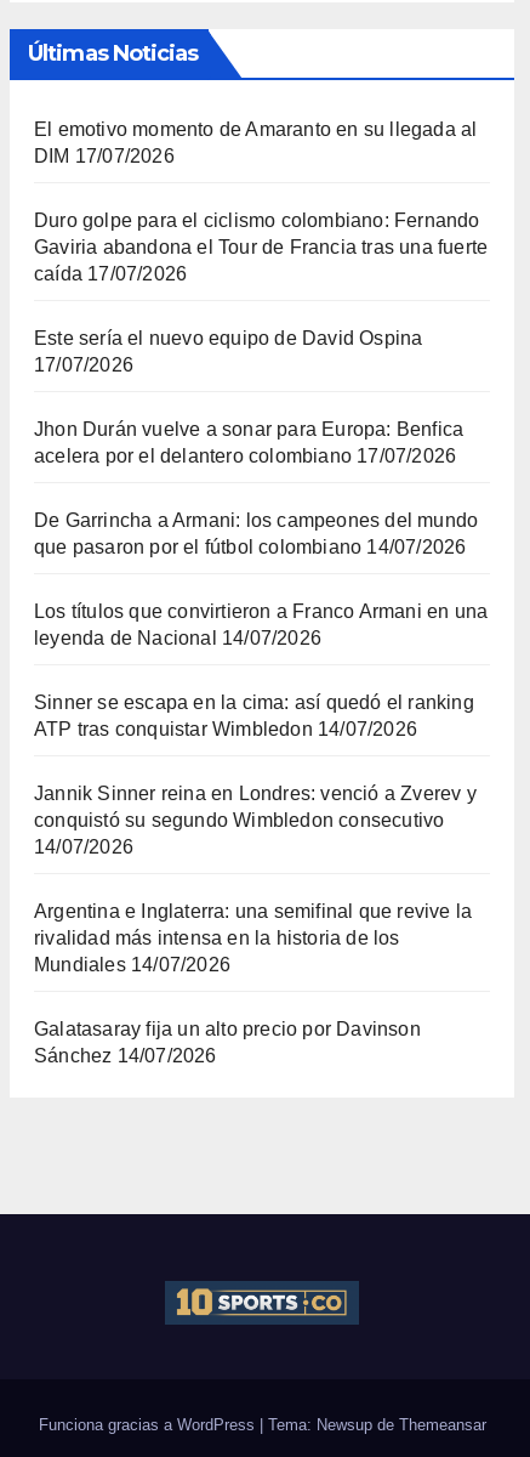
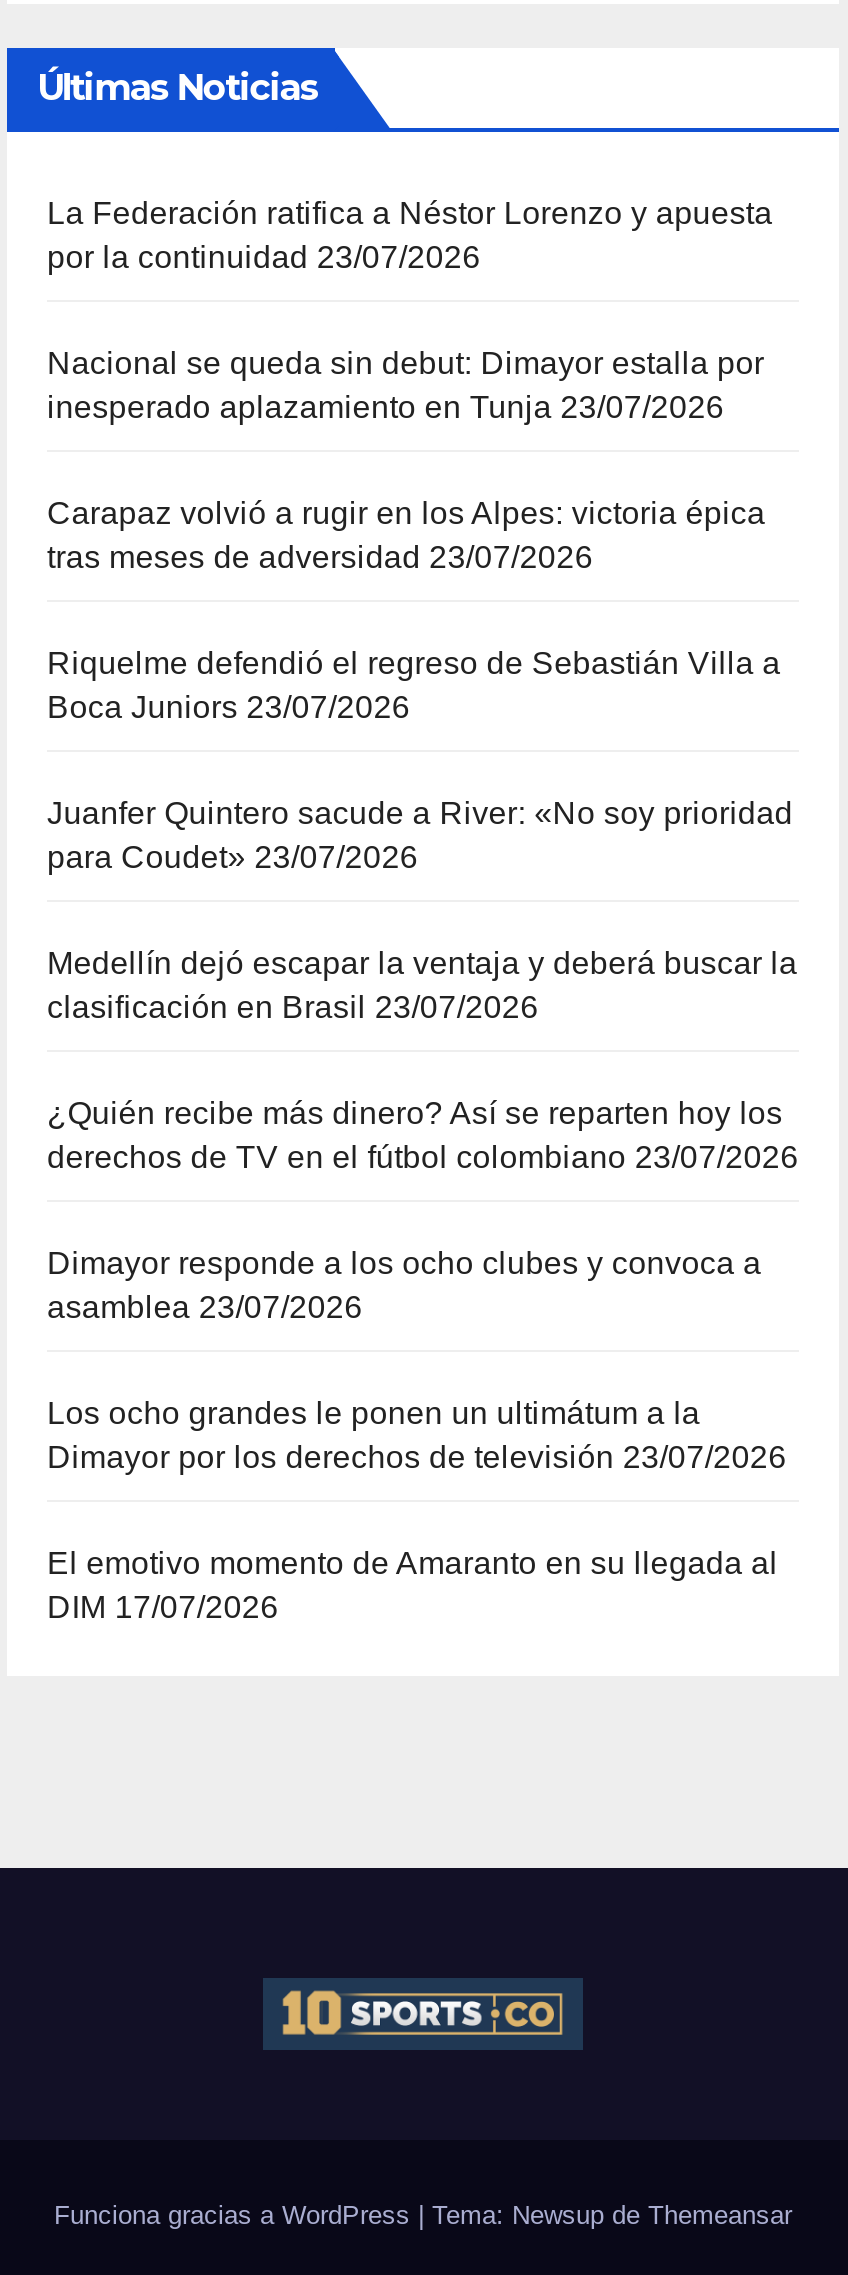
none -> [47,195,799,1473] La Federación ratifica a Néstor Lorenzo y apuesta | por la continuidad 23/07/2026 | Nacional se queda sin debut: Dimayor estalla por | inesperado aplazamiento en Tunja 23/07/2026 | Carapaz volvió a rugir en los Alpes: victoria épica | tras meses de adversidad 23/07/2026 | Riquelme defendió el regreso de Sebastián Villa a | Boca Juniors 23/07/2026 | Juanfer Quintero sacude a River: «No soy prioridad | para Coudet» 23/07/2026 | Medellín dejó escapar la ventaja y deberá buscar la | clasificación en Brasil 23/07/2026 | ¿Quién recibe más dinero? Así se reparten hoy los | derechos de TV en el fútbol colombiano 23/07/2026 | Dimayor responde a los ocho clubes y convoca a | asamblea 23/07/2026 | Los ocho grandes le ponen un ultimátum a la | Dimayor por los derechos de televisión 23/07/2026
moved [34,119,477,166] -> [47,1545,778,1623]: El emotivo momento de Amaranto en su llegada al | DIM 17/07/2026
[34,210,488,1066] Duro golpe para el ciclismo colombiano: Fernando | Gaviria abandona el Tour de Francia tras una fuerte | caída 17/07/2026 | Este sería el nuevo equipo de David Ospina | 17/07/2026 | Jhon Durán vuelve a sonar para Europa: Benfica | acelera por el delantero colombiano 17/07/2026 | De Garrincha a Armani: los campeones del mundo | que pasaron por el fútbol colombiano 14/07/2026 | Los títulos que convirtieron a Franco Armani en una | leyenda de Nacional 14/07/2026 | Sinner se escapa en la cima: así quedó el ranking | ATP tras conquistar Wimbledon 14/07/2026 | Jannik Sinner reina en Londres: venció a Zverev y | conquistó su segundo Wimbledon consecutivo | 14/07/2026 | Argentina e Inglaterra: una semifinal que revive la | rivalidad más intensa en la historia de los | Mundiales 14/07/2026 | Galatasaray fija un alto precio por Davinson | Sánchez 14/07/2026 -> none

